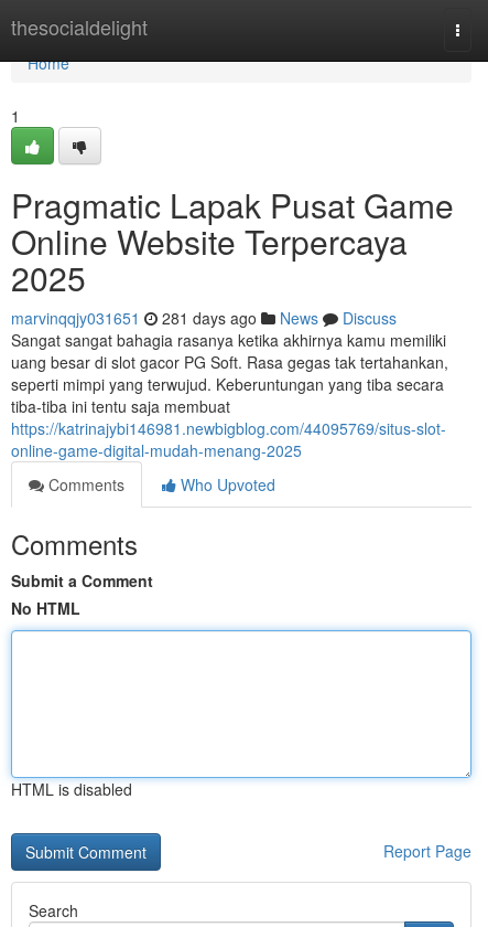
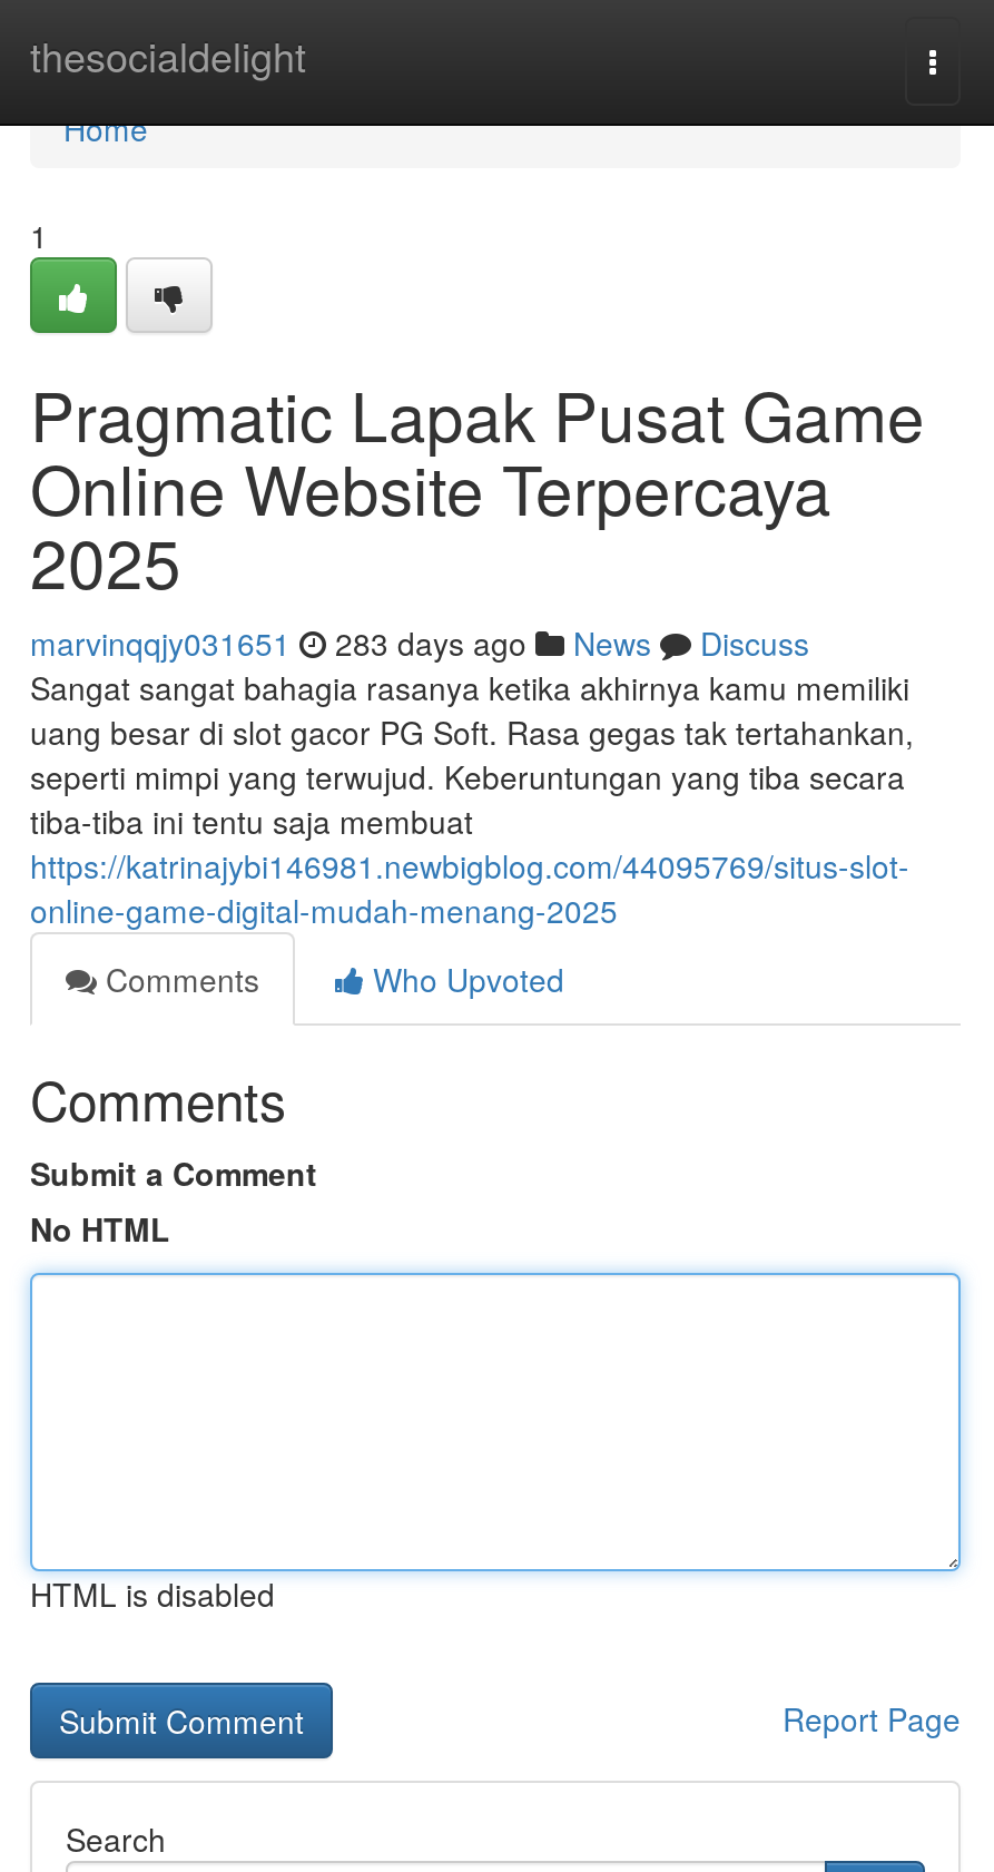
[11,307,397,329] marvinqqjy031651 281 days ago News Discuss -> [30,620,809,665] marvinqqjy031651 283 days ago News Discuss

